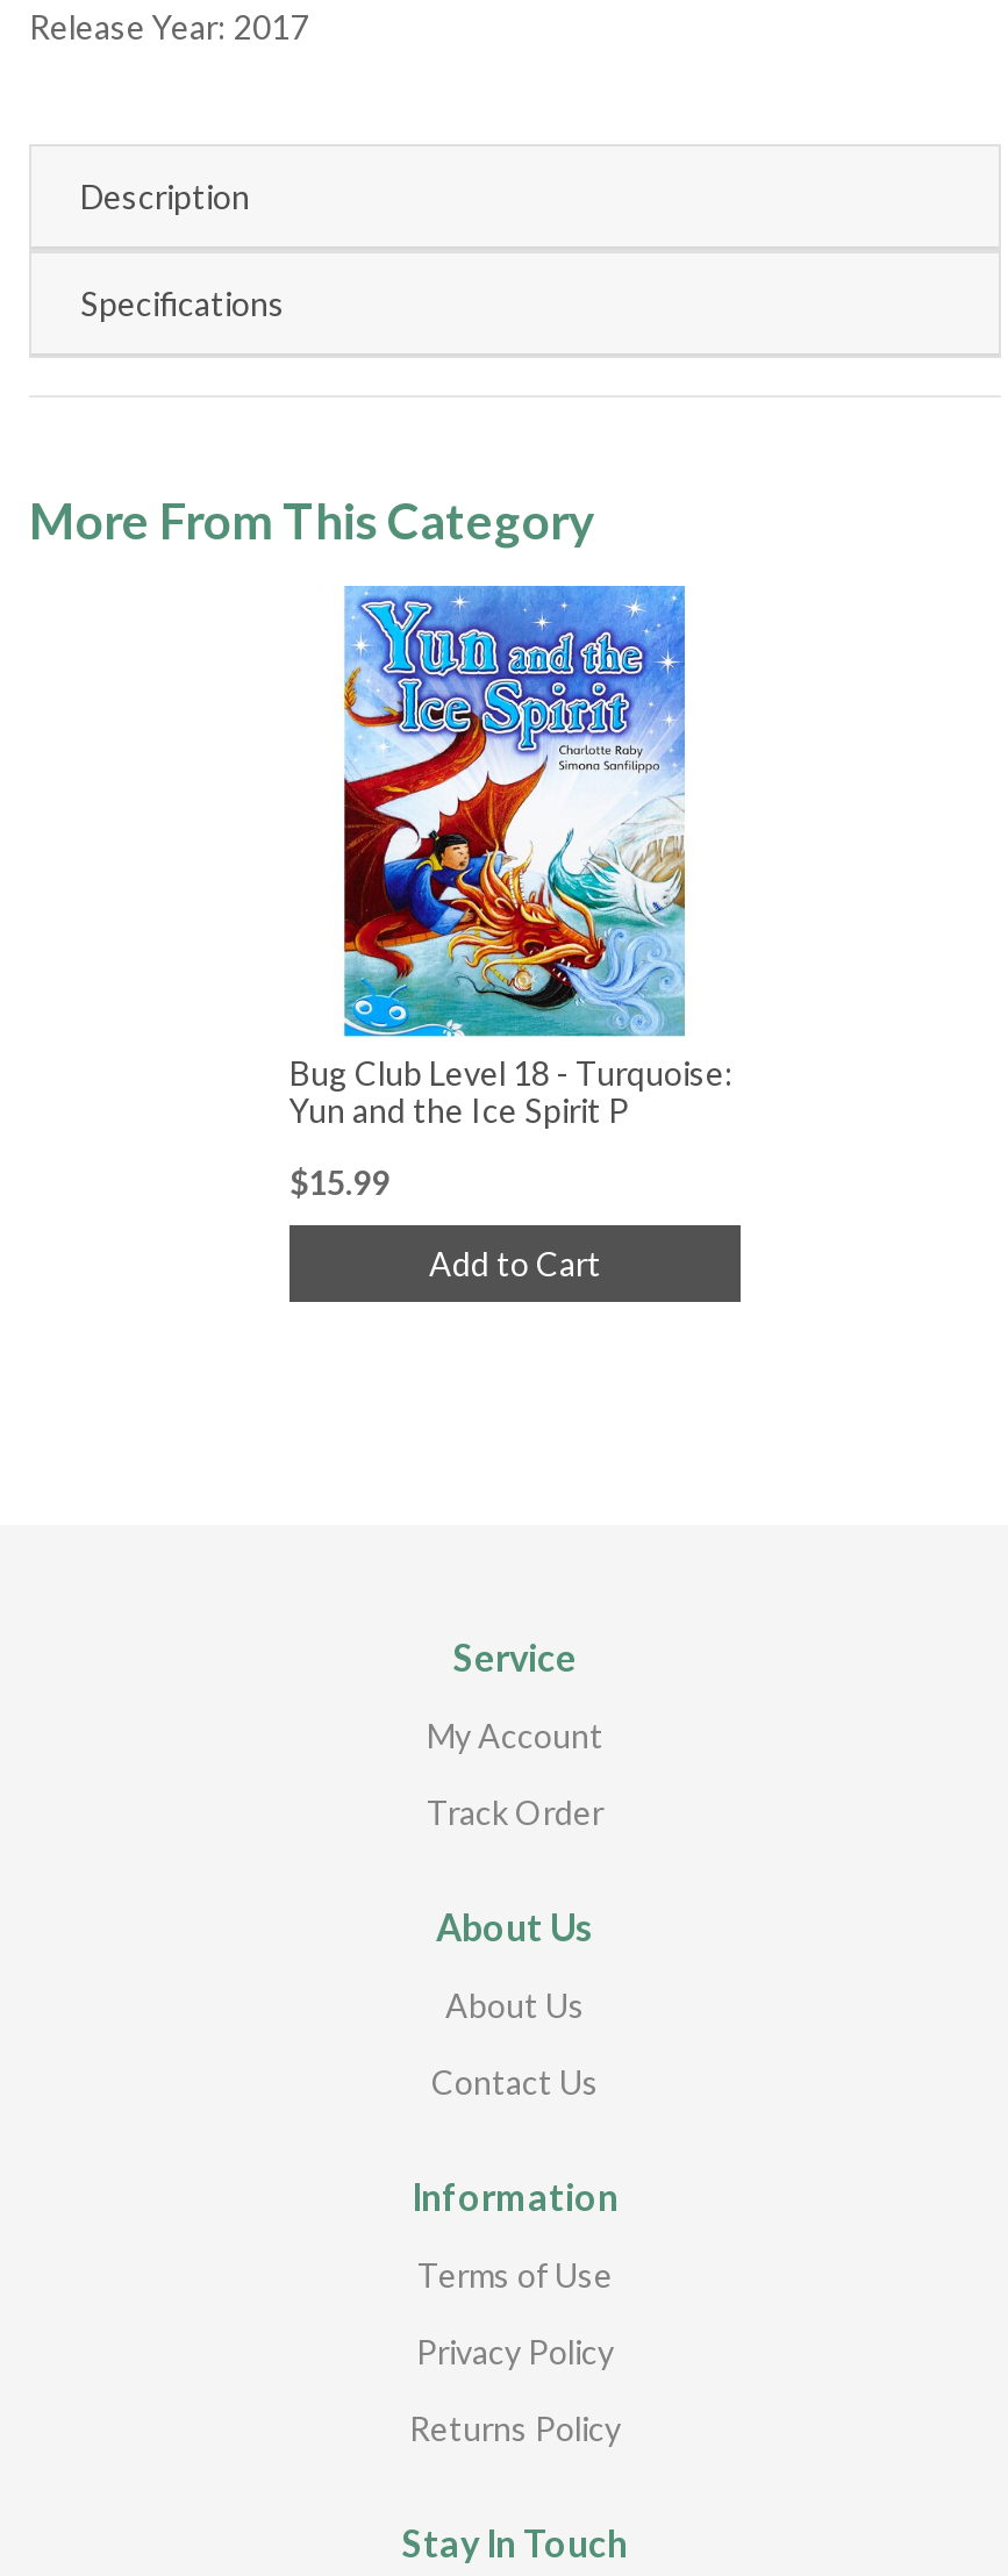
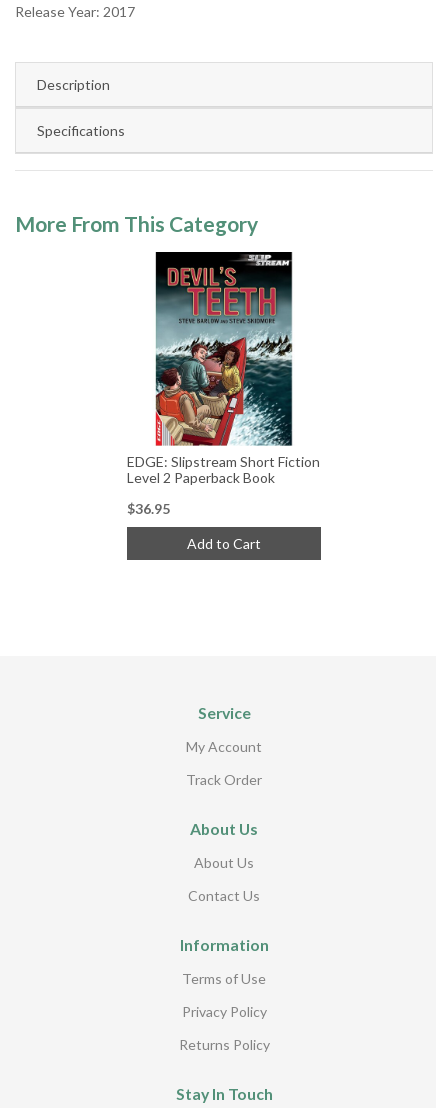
[289,584,734,1129] [image] | Bug Club Level 18 - Turquoise: | Yun and the Ice Spirit P -> [127,251,320,486] [image] | EDGE: Slipstream Short Fiction | Level 2 Paperback Book
[289,1162,389,1202] $15.99 -> [127,500,170,517] $36.95

